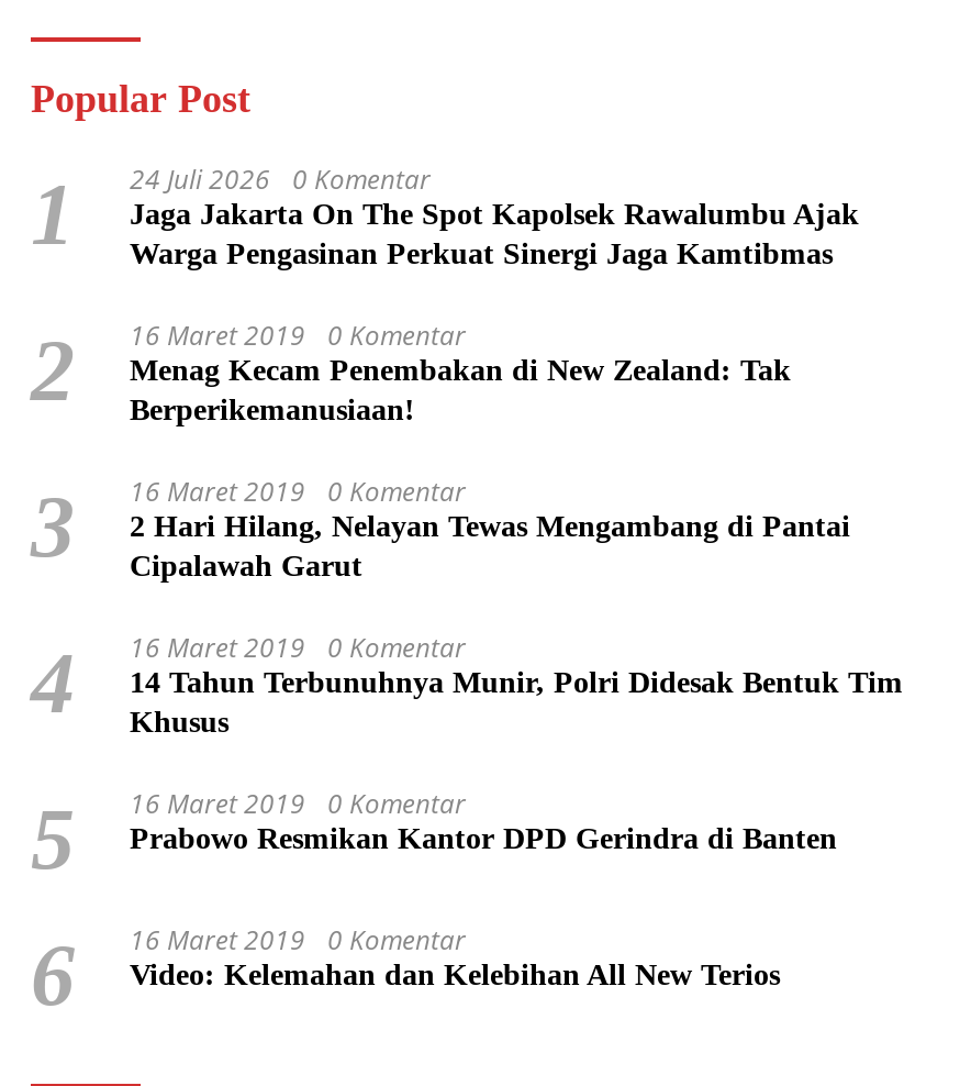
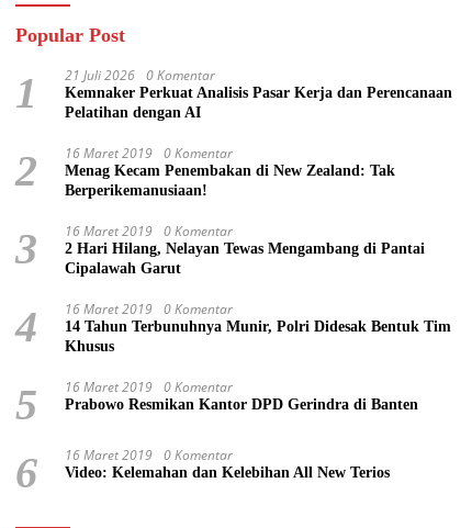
[130,161,859,271] 24 Juli 2026 0 Komentar | Jaga Jakarta On The Spot Kapolsek Rawalumbu Ajak | Warga Pengasinan Perkuat Sinergi Jaga Kamtibmas -> [65,66,452,121] 21 Juli 2026 0 Komentar | Kemnaker Perkuat Analisis Pasar Kerja dan Perencanaan | Pelatihan dengan AI

